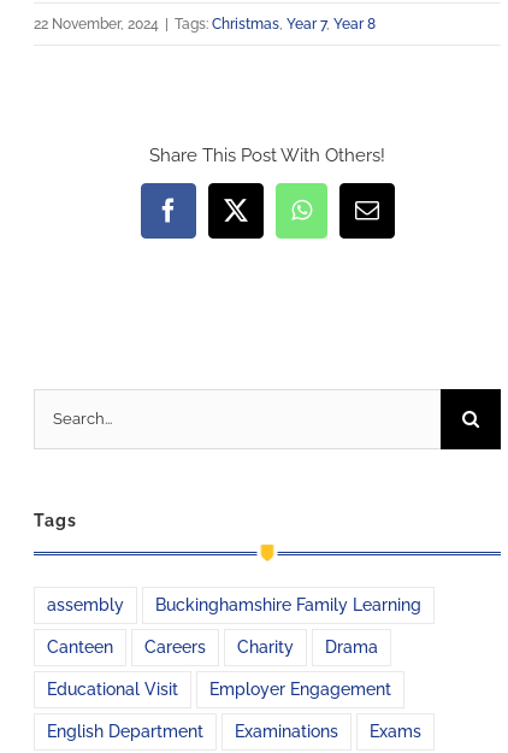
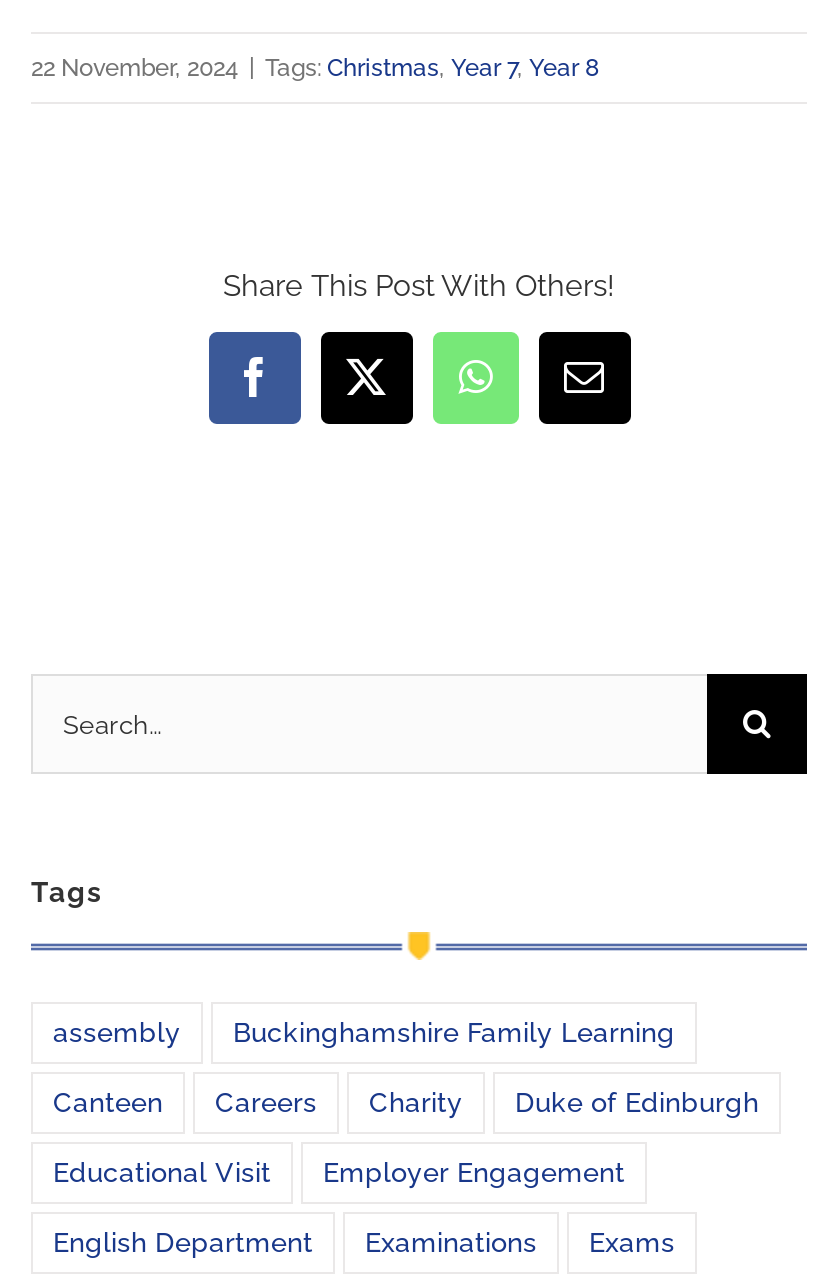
[325,637,378,656] Drama -> [515,1085,759,1117] Duke of Edinburgh

